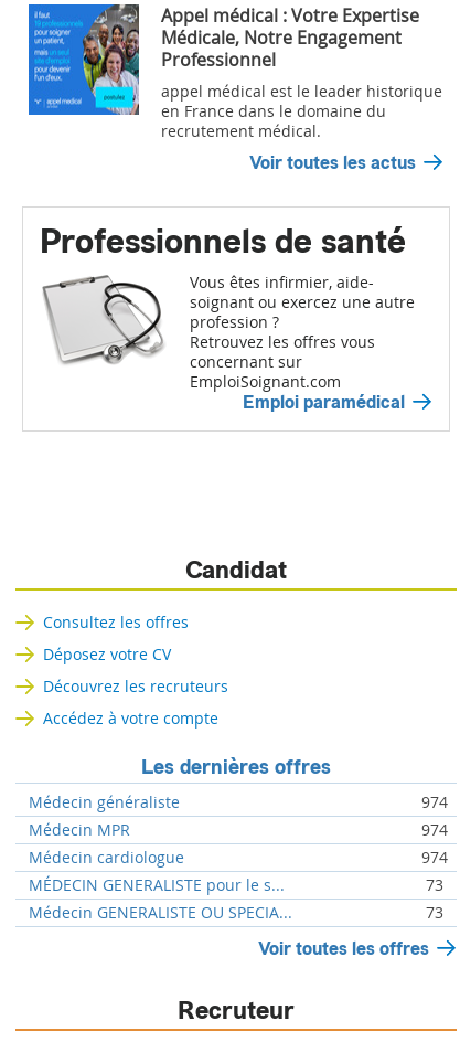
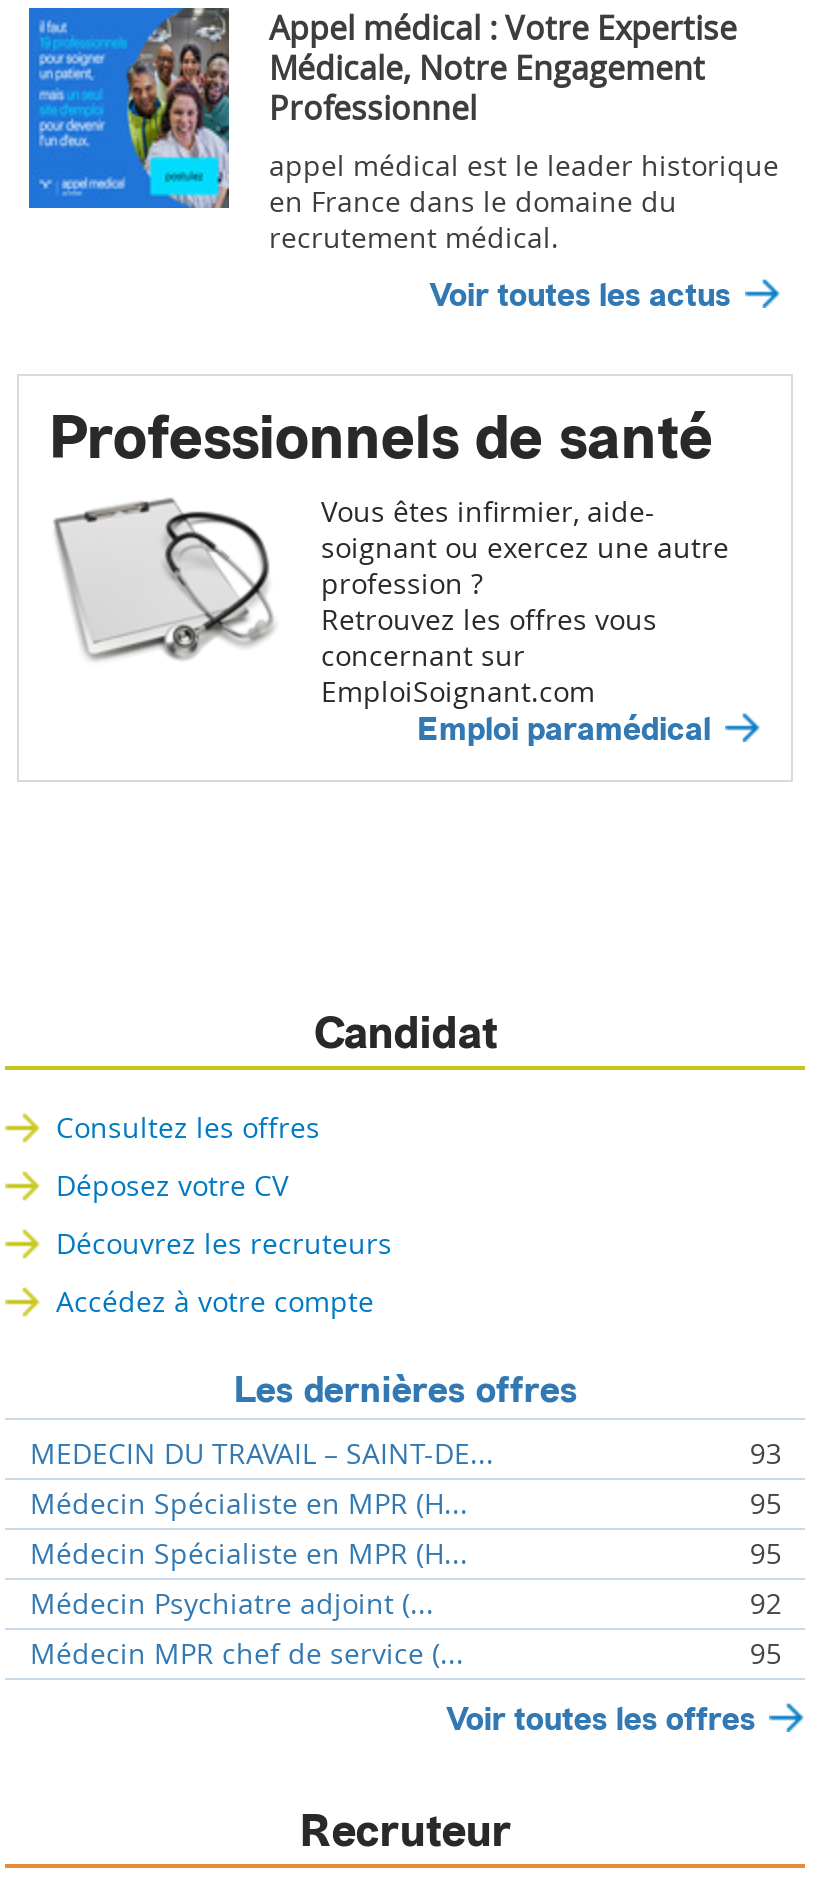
[29,791,448,923] Médecin généraliste | 974 | Médecin MPR | 974 | Médecin cardiologue | 974 | MÉDECIN GENERALISTE pour le s... | 73 | Médecin GENERALISTE OU SPECIA... | 73 -> [30,1434,782,1672] MEDECIN DU TRAVAIL – SAINT-DE... | 93 | Médecin Spécialiste en MPR (H... | 95 | Médecin Spécialiste en MPR (H... | 95 | Médecin Psychiatre adjoint (... | 92 | Médecin MPR chef de service (... | 95

